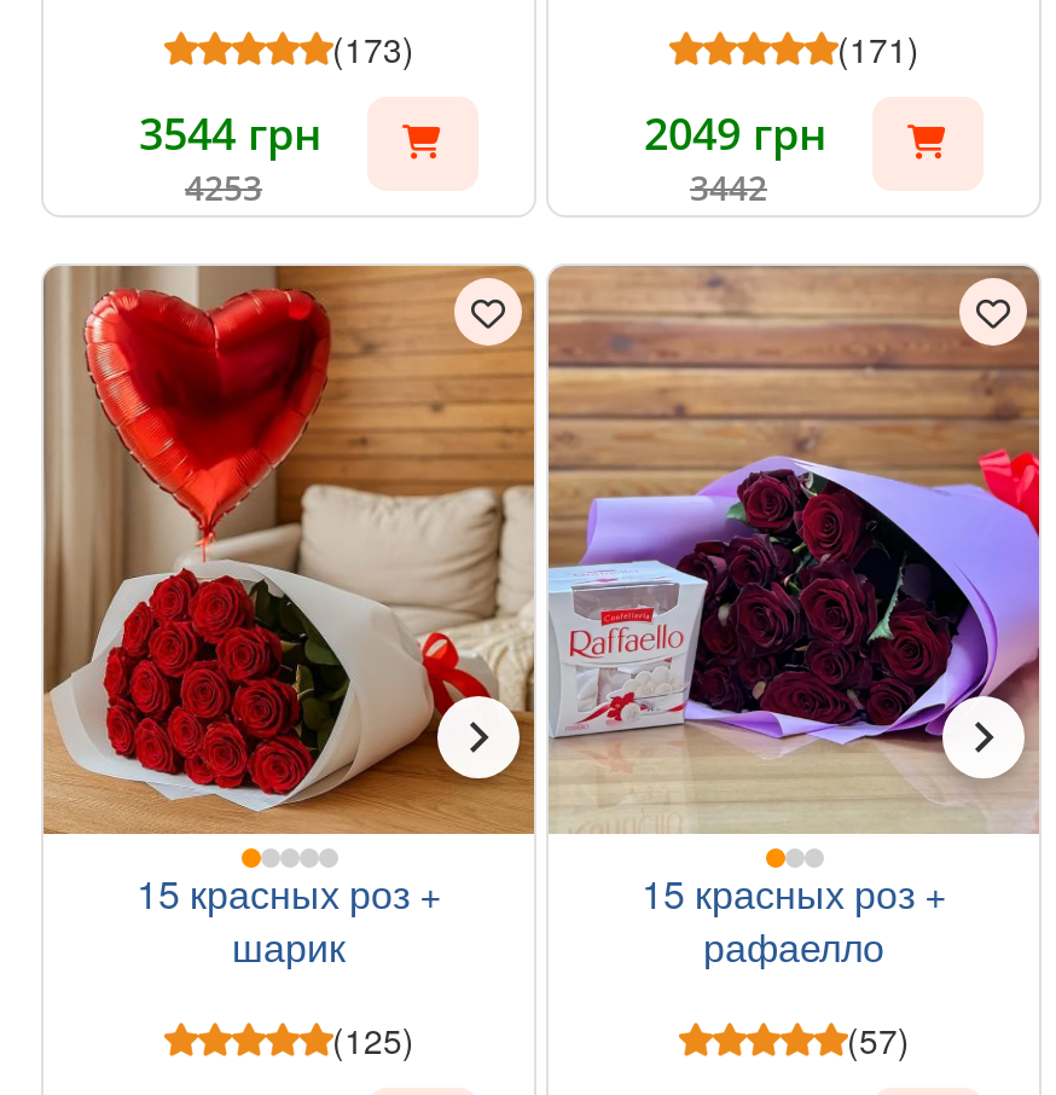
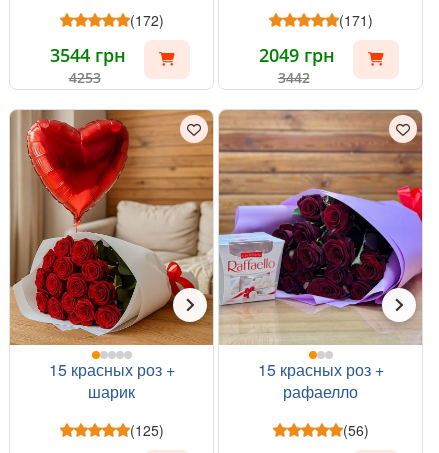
[332,24,414,73] (173) -> [129,10,163,30] (172)
[847,1015,910,1064] (57) -> [342,420,368,440] (56)

